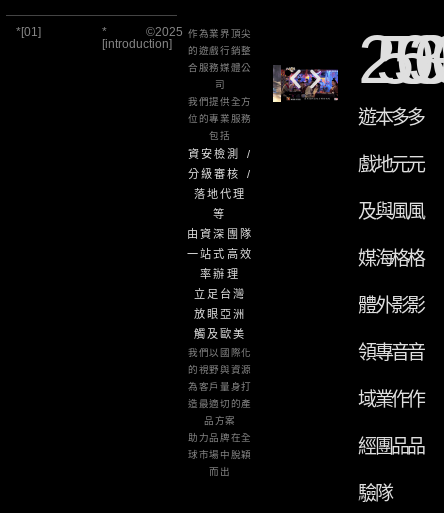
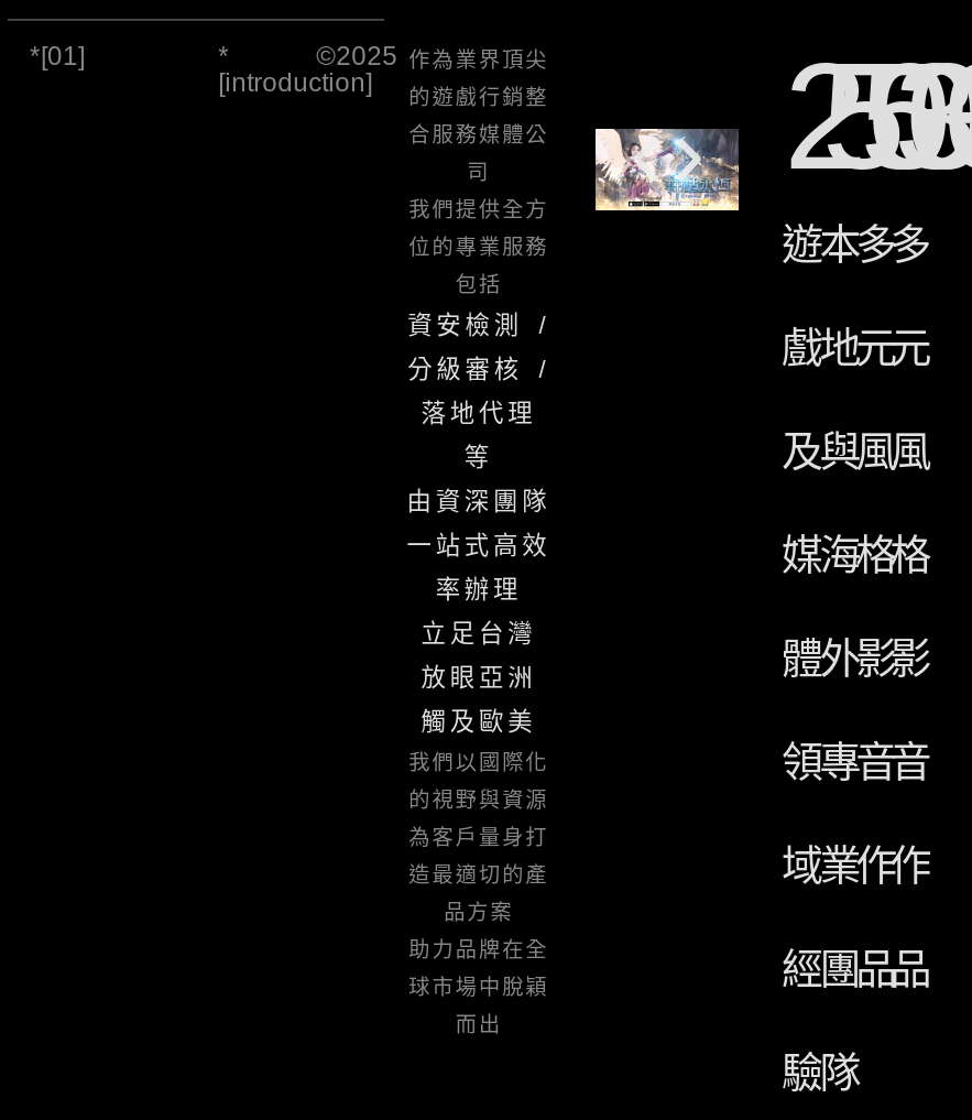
[273,65,339,102] [image] -> [596,127,741,213] [image]

